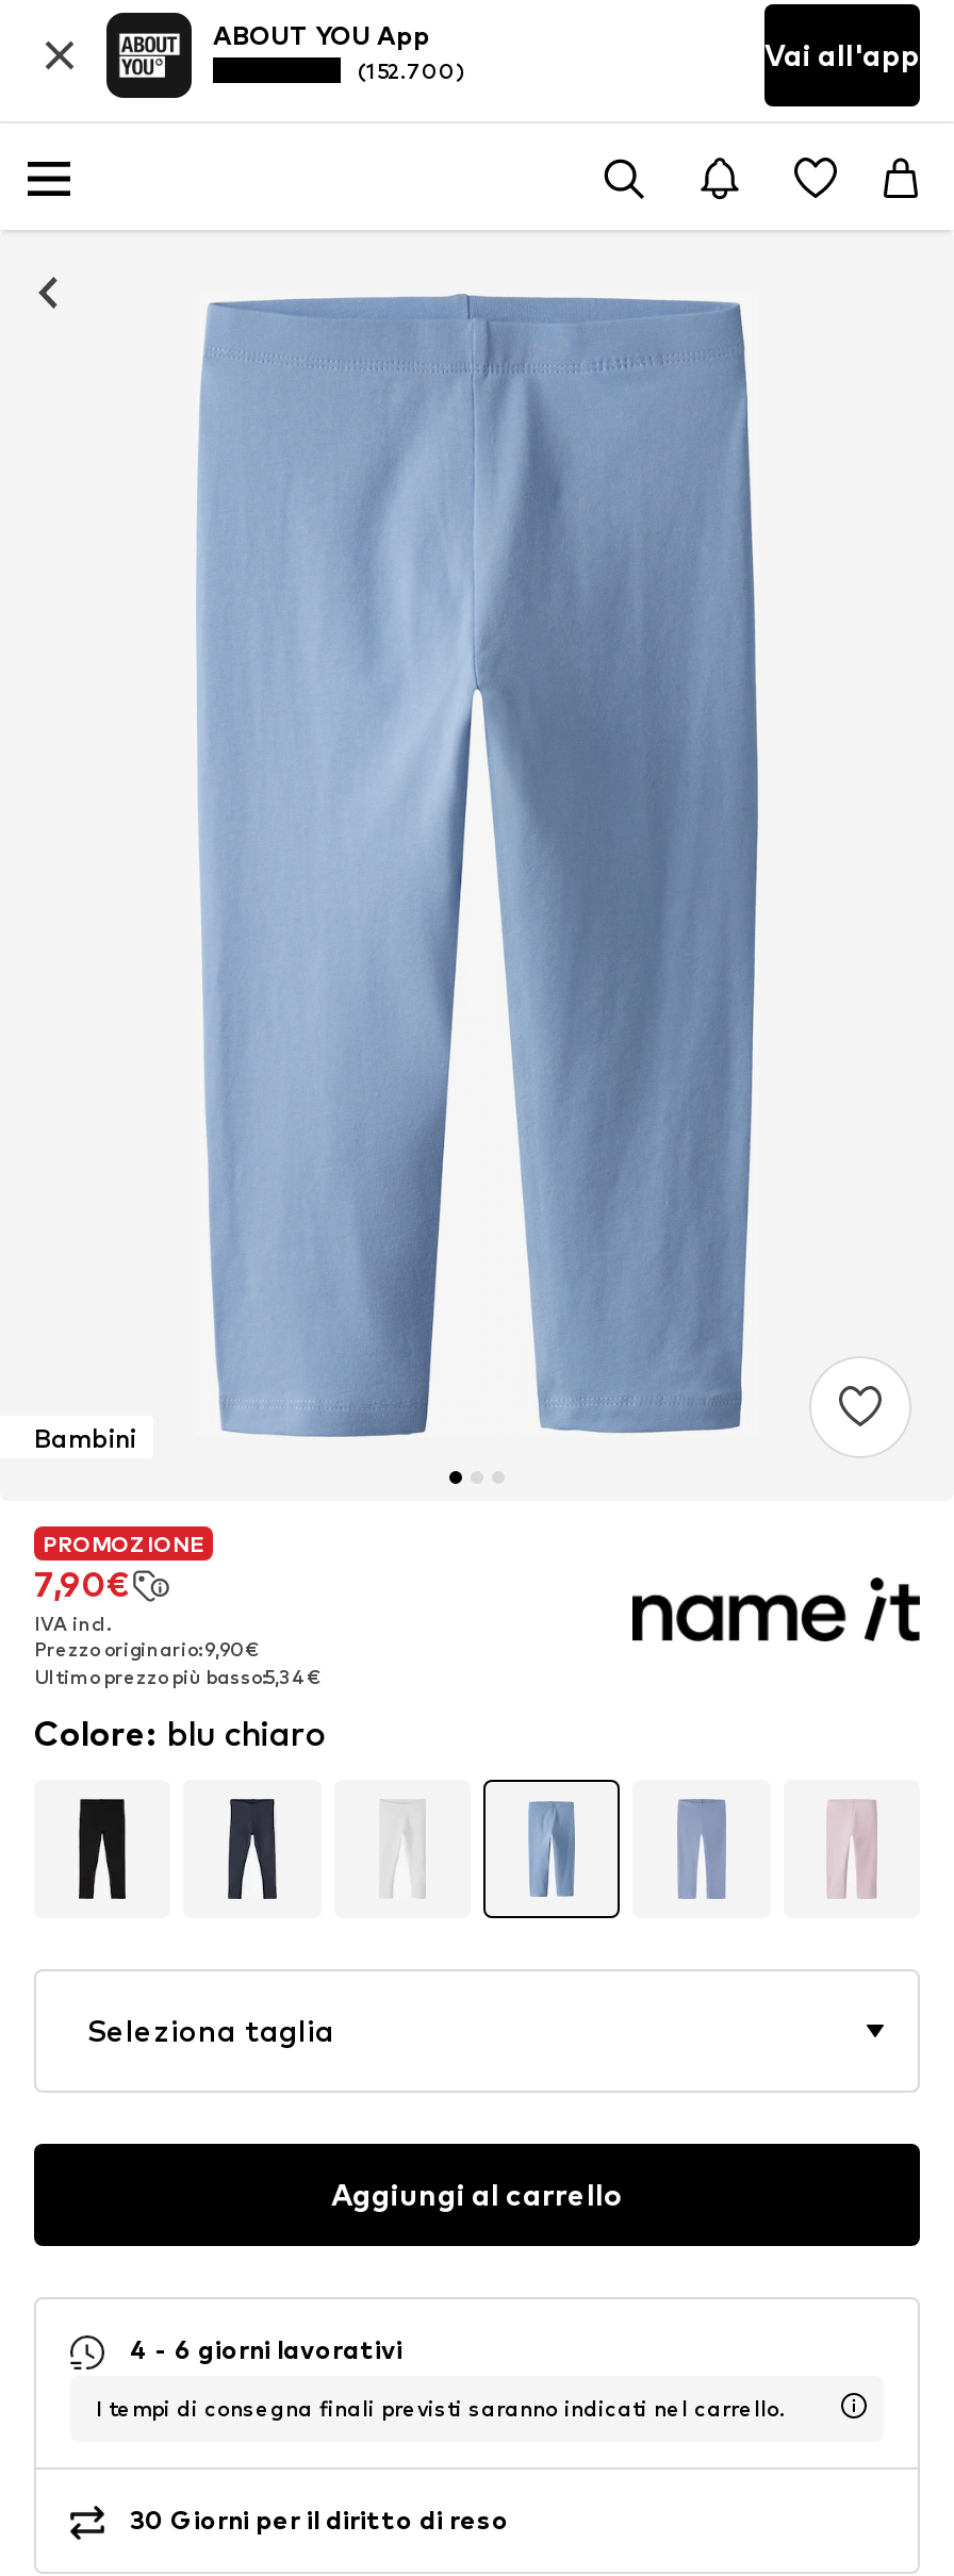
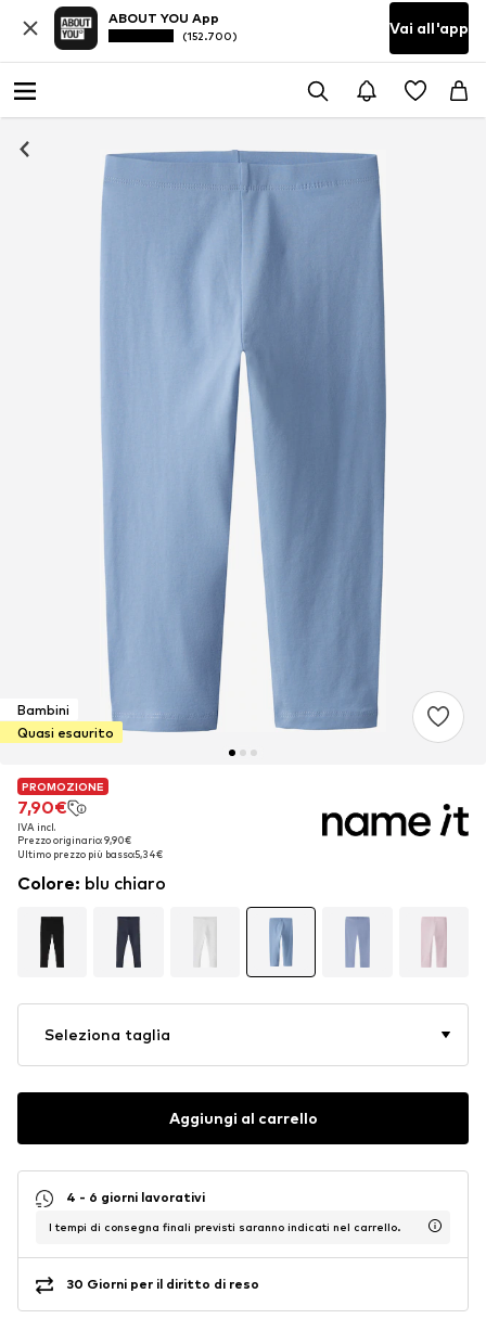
moved [34,1422,136,1454] -> [17,702,69,718]: Bambini
none -> [17,724,114,741] Quasi esaurito

